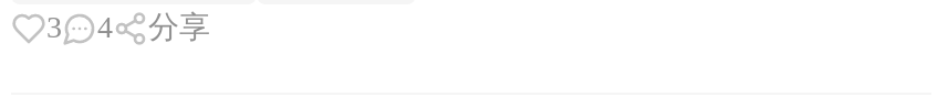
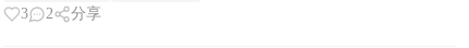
[46,12,210,45] 3 4 分享 -> [21,6,101,22] 3 2 分享

